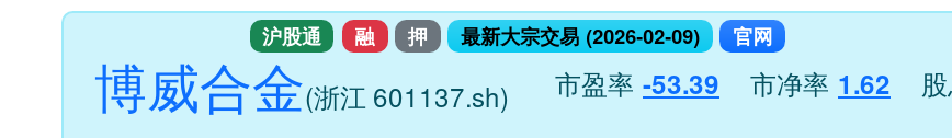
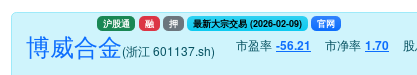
[555,64,719,103] 市盈率 -53.39 -> [236,36,311,54] 市盈率 -56.21
[750,64,891,103] 市净率 1.62 -> [325,36,389,54] 市净率 1.70

